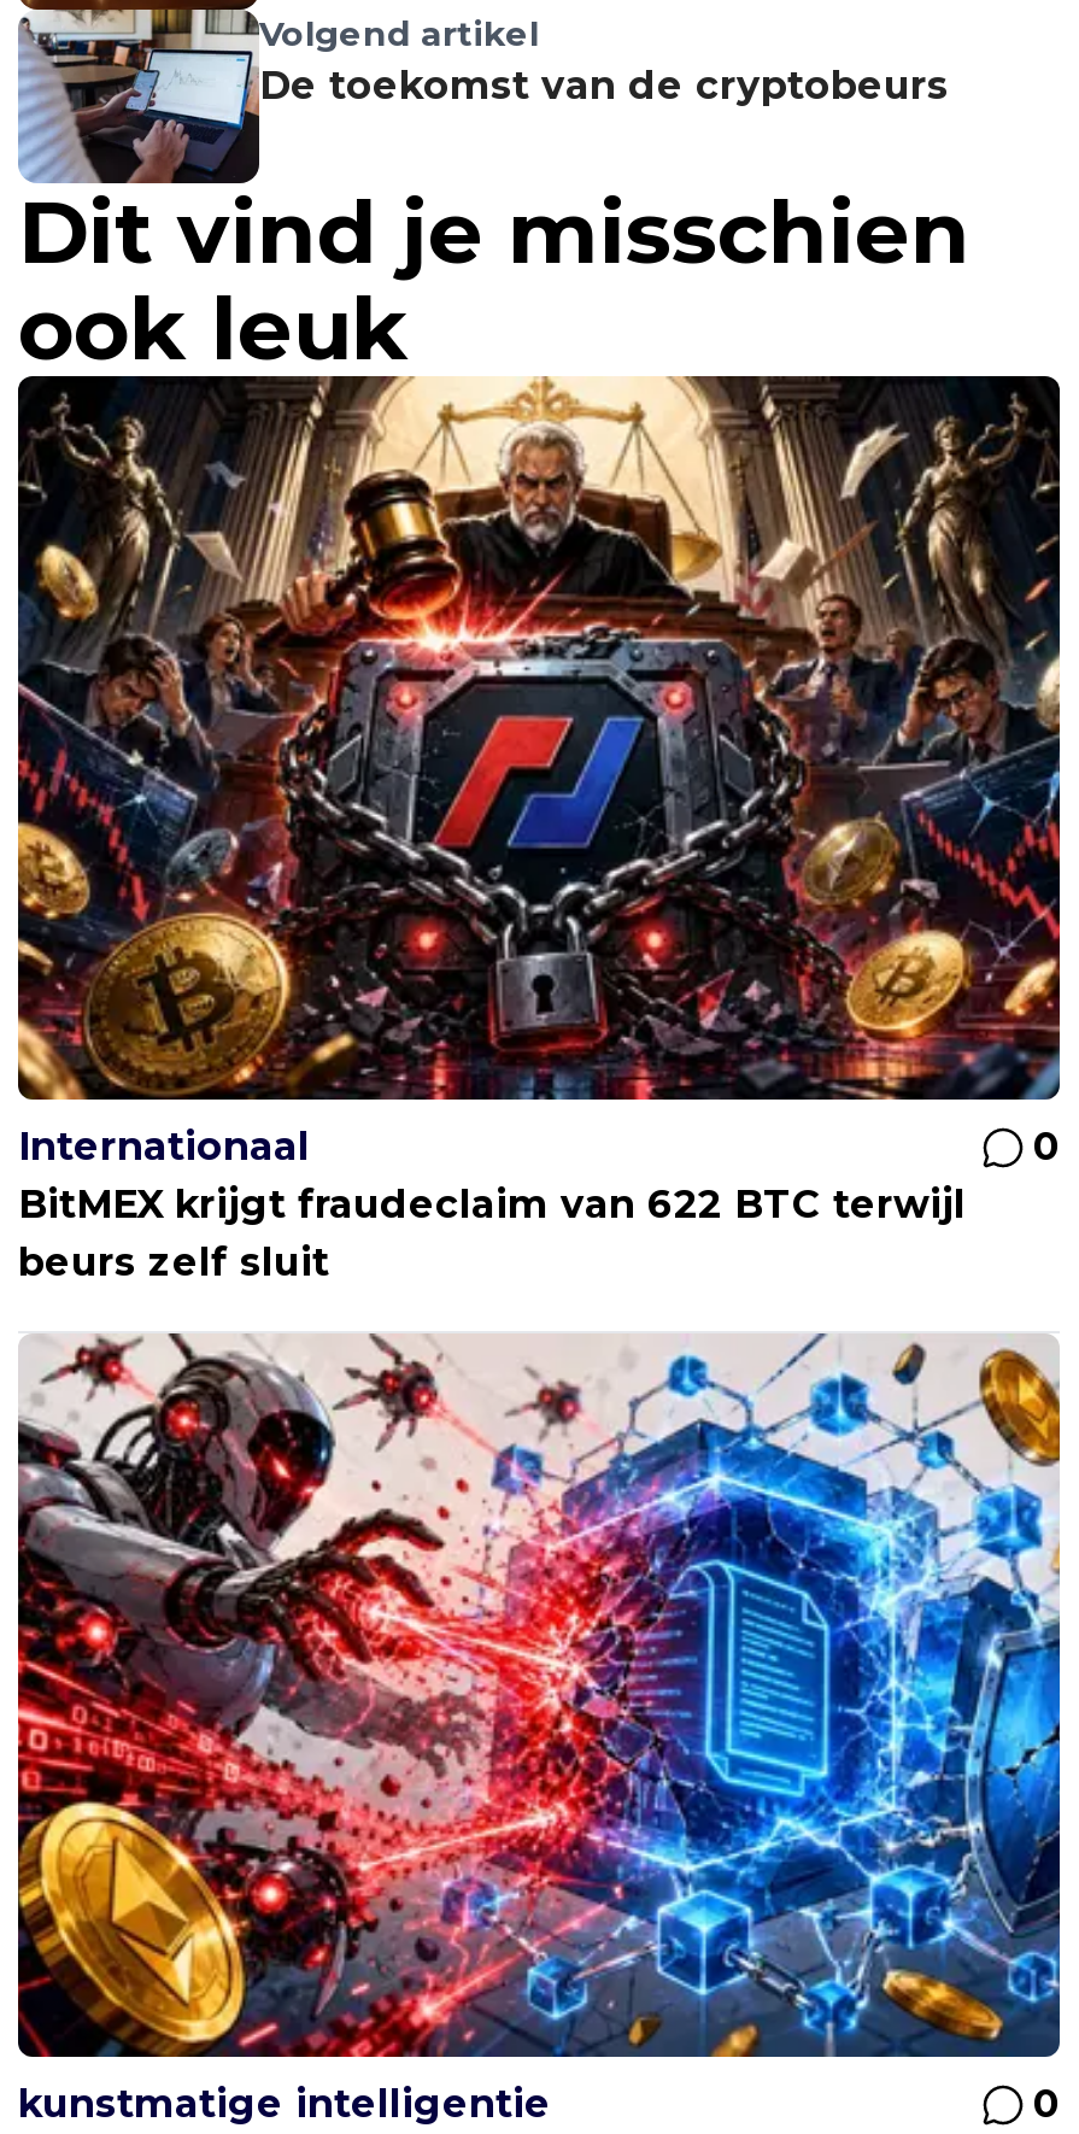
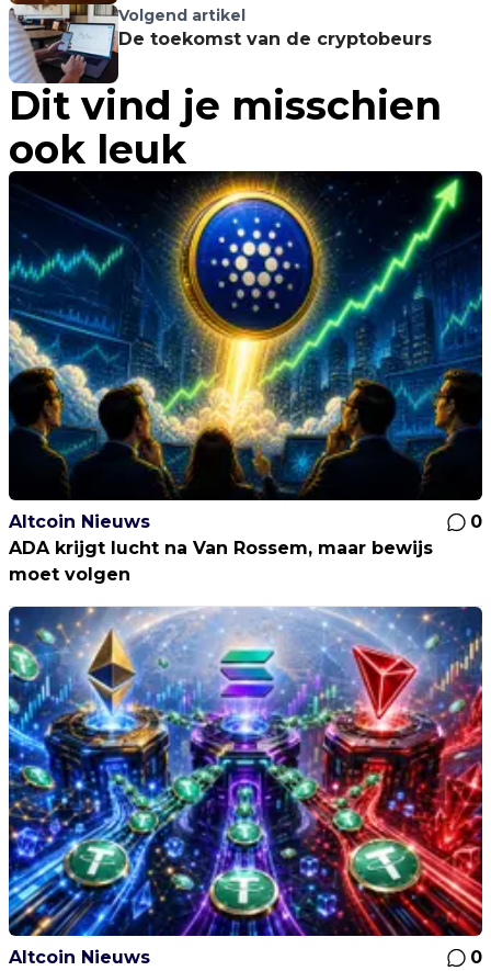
[16,374,1062,1169] [image] | Internationaal -> [8,170,483,532] [image] | Altcoin Nieuws
[18,1182,966,1285] BitMEX krijgt fraudeclaim van 622 BTC terwijl | beurs zelf sluit -> [9,538,433,585] ADA krijgt lucht na Van Rossem, maar bewijs | moet volgen
[16,1333,1062,2127] [image] | kunstmatige intelligentie -> [8,606,483,968] [image] | Altcoin Nieuws

